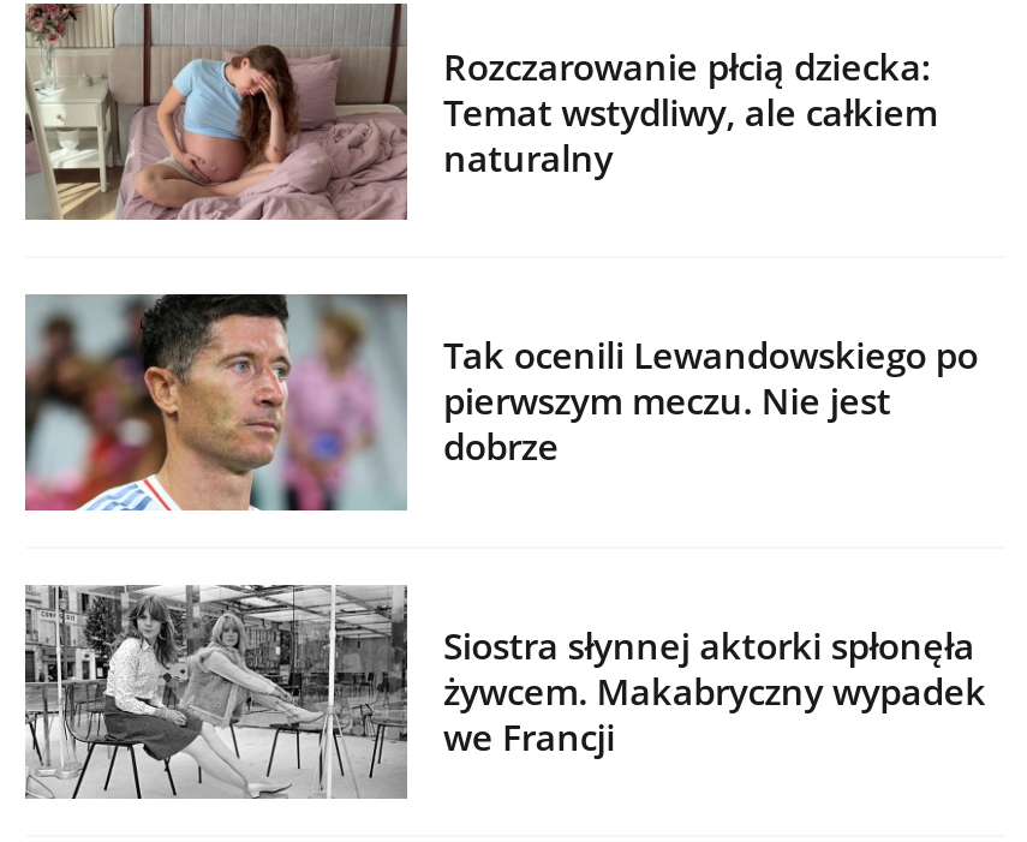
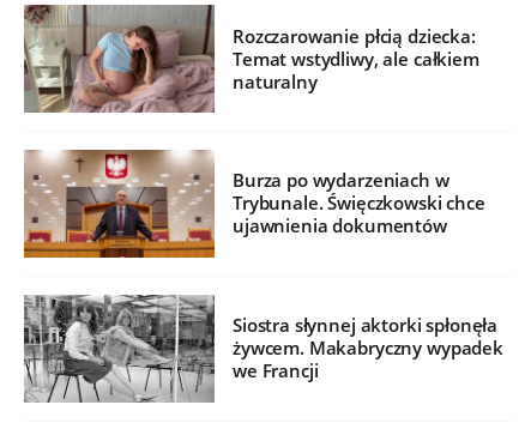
[23,292,978,513] [image] | Tak ocenili Lewandowskiego po | pierwszym meczu. Nie jest | dobrze -> [23,149,485,259] [image] | Burza po wydarzeniach w | Trybunale. Święczkowski chce | ujawnienia dokumentów

